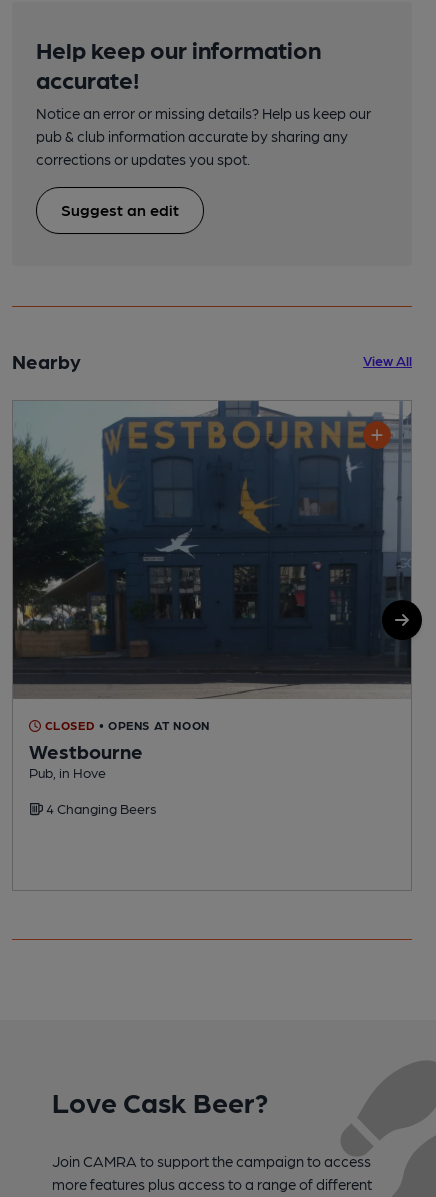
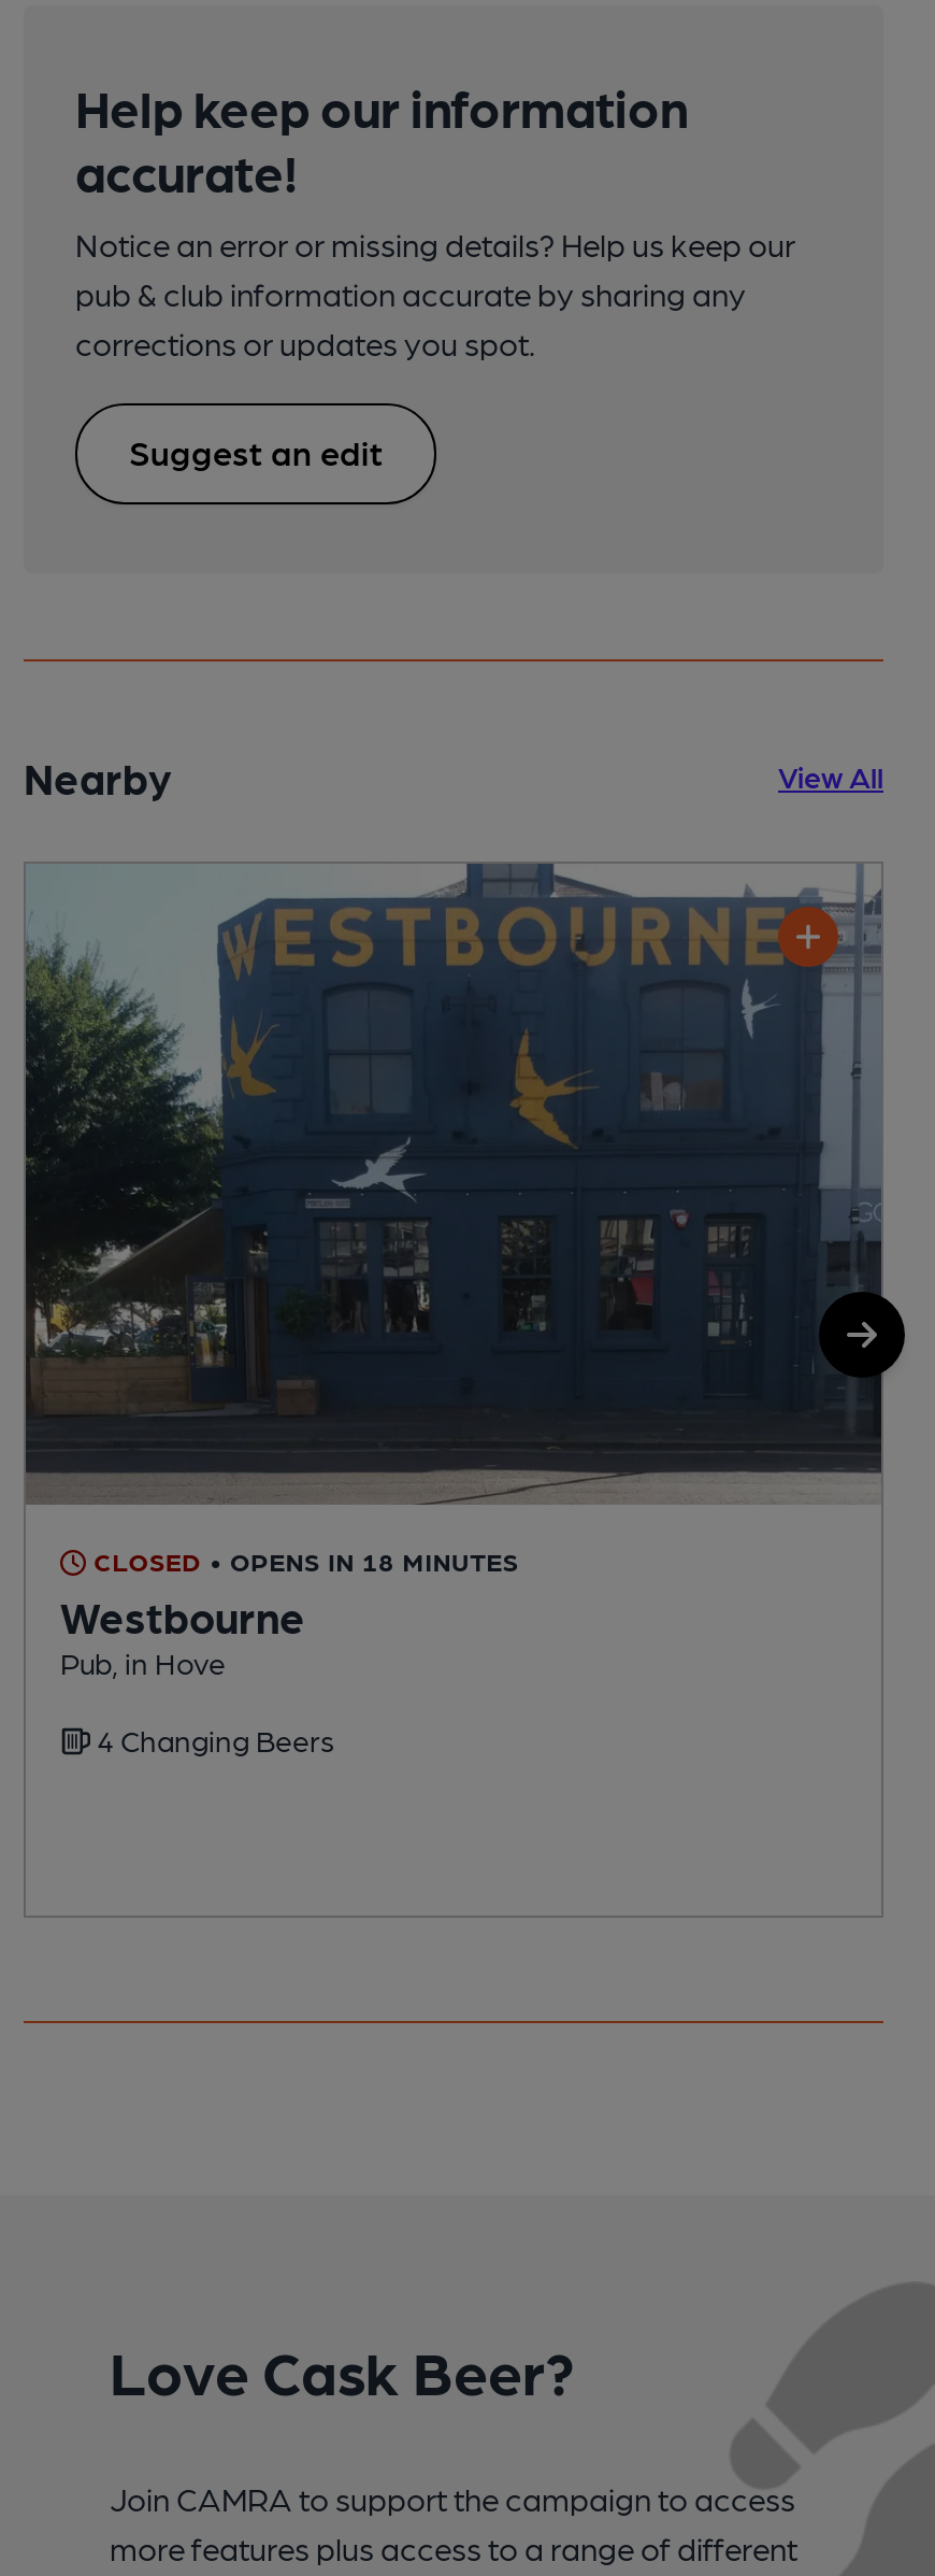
[41,718,210,732] CLOSED • OPENS AT NOON -> [86,1546,519,1577] CLOSED • OPENS IN 18 MINUTES

